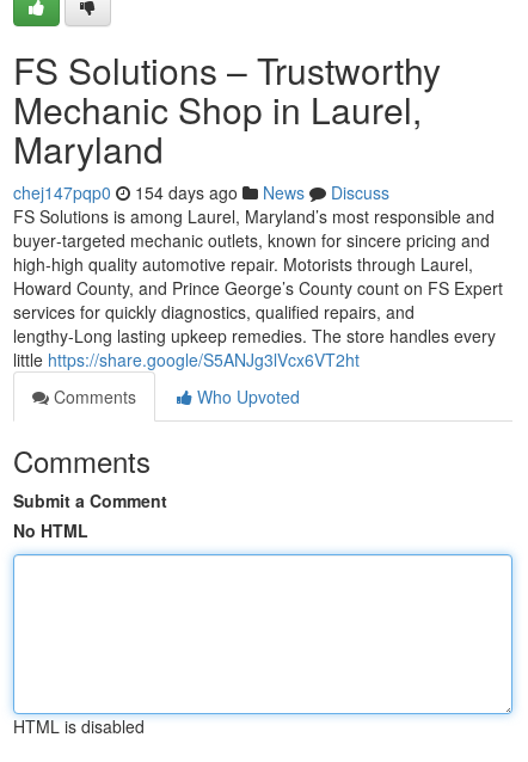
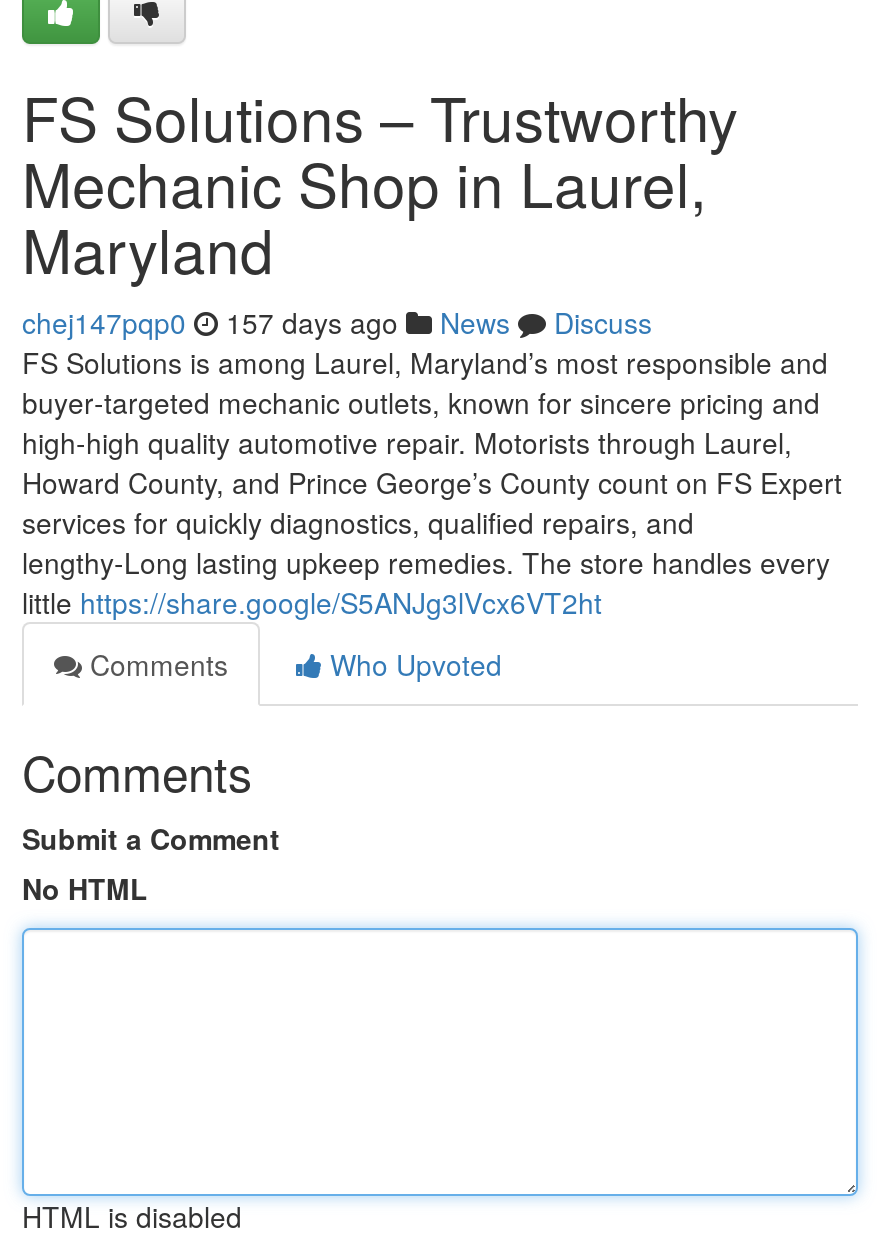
[13,180,389,204] chej147pqp0 154 days ago News Discuss -> [22,302,652,342] chej147pqp0 157 days ago News Discuss

